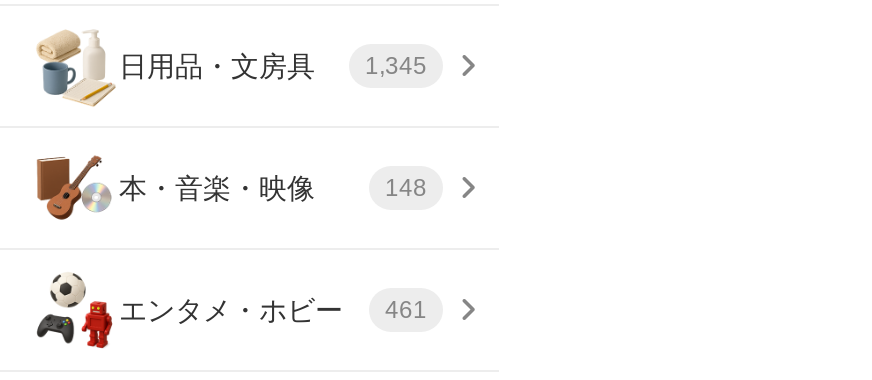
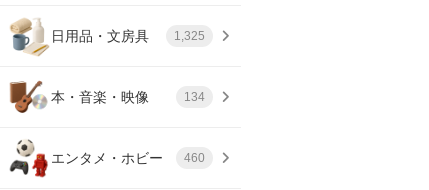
[119,50,427,82] 日用品・文房具 1,345 -> [51,28,205,44] 日用品・文房具 1,325
[385,174,427,202] 148 -> [184,90,205,104] 134
[119,294,427,326] エンタメ・ホビー 461 -> [51,150,205,166] エンタメ・ホビー 460

